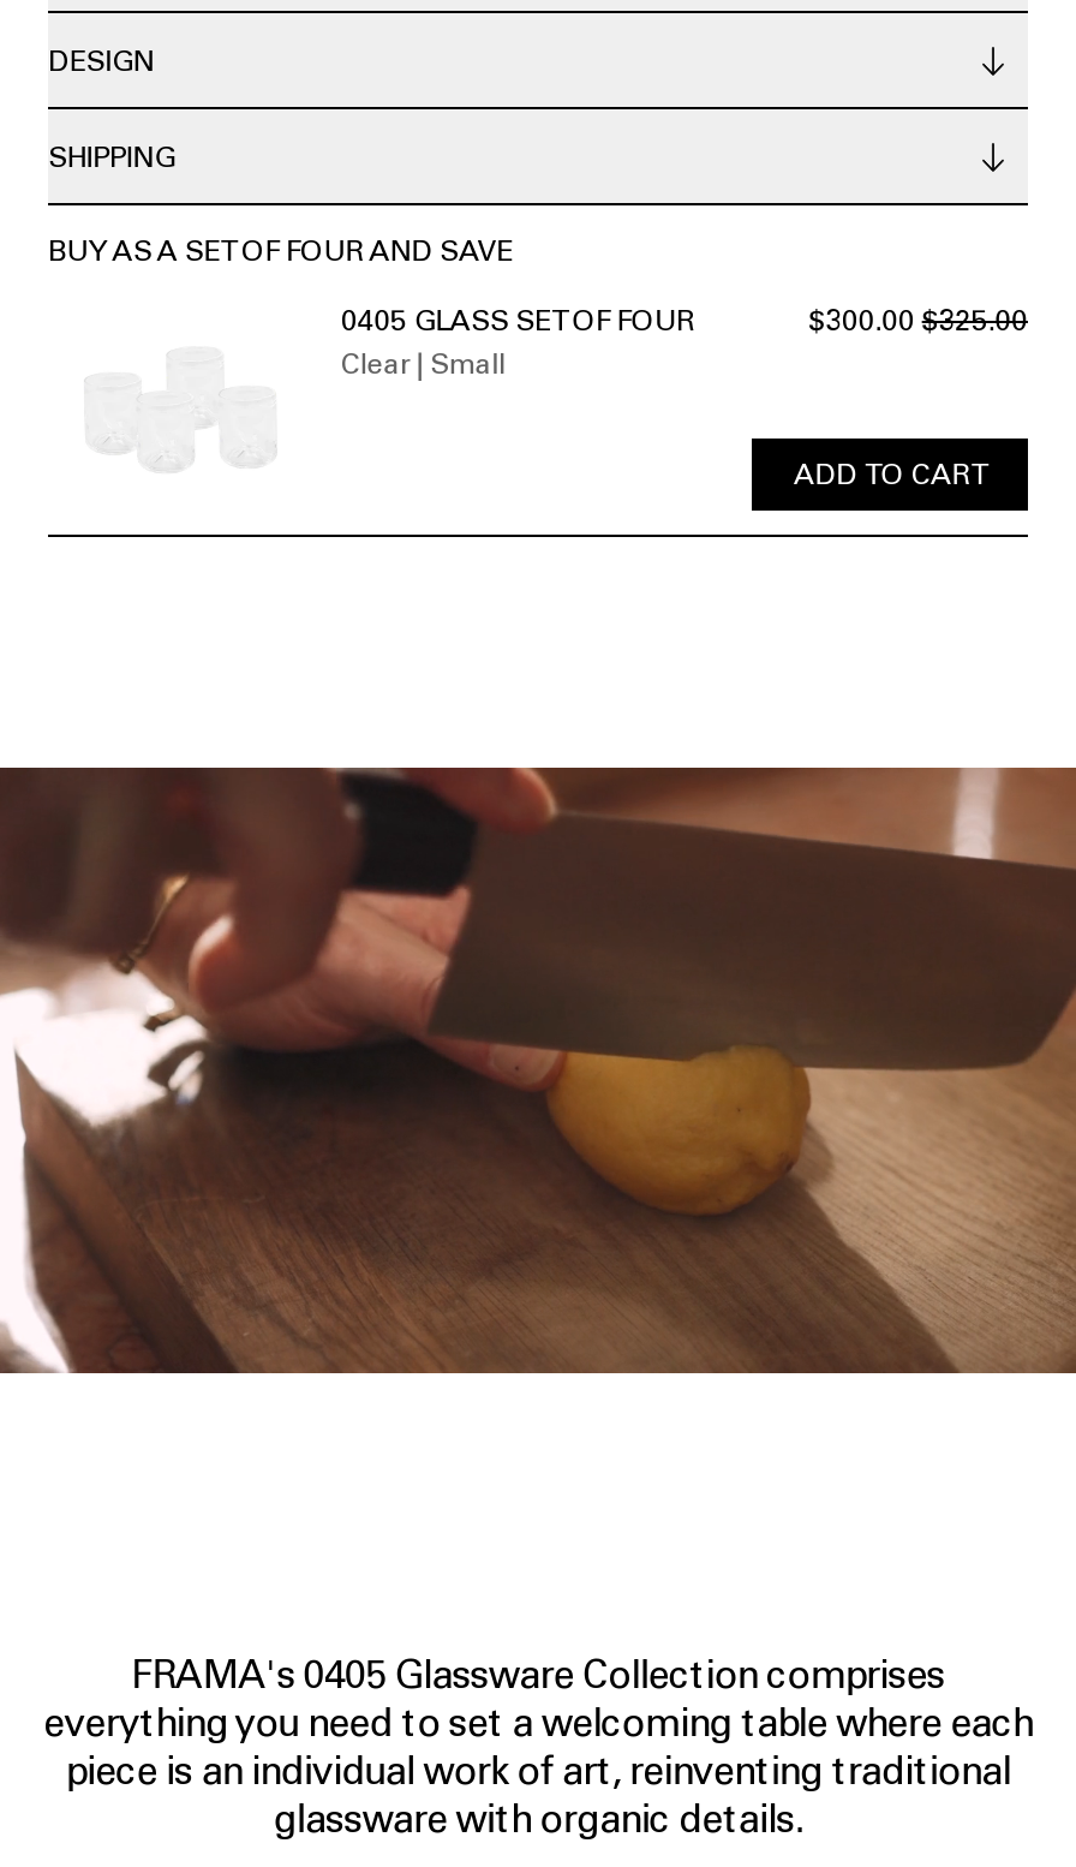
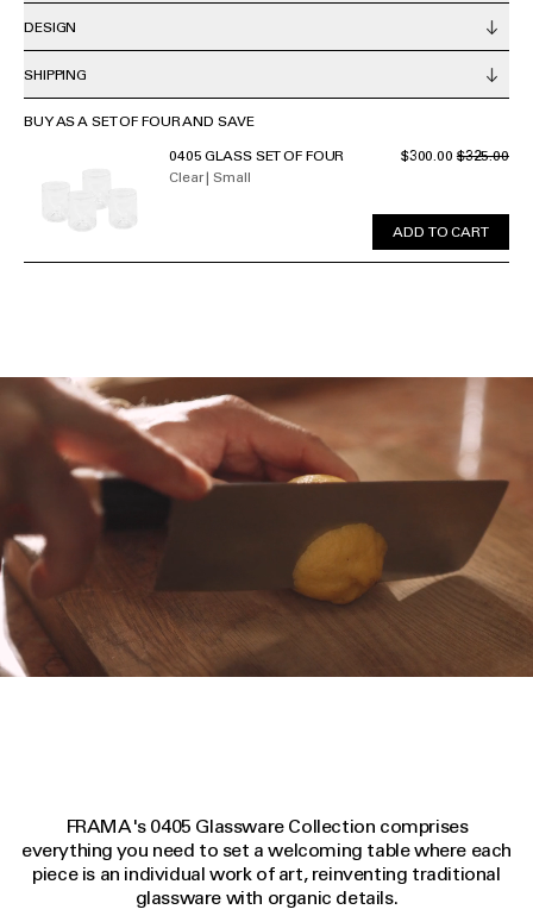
[7,765,1069,1373] [image] -> [4,376,529,677] [image]

